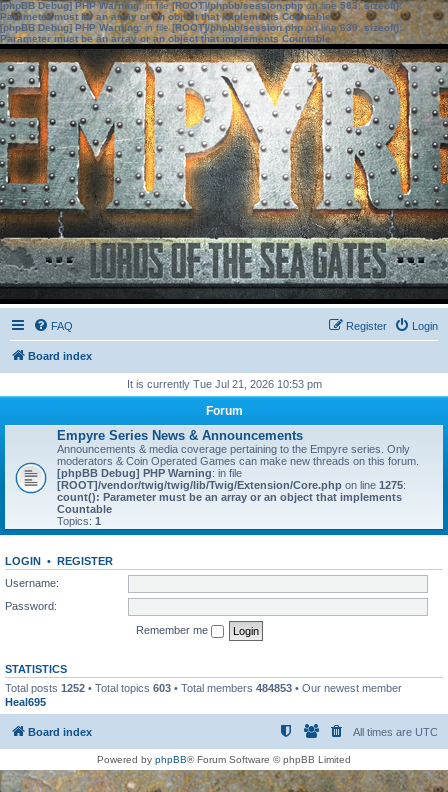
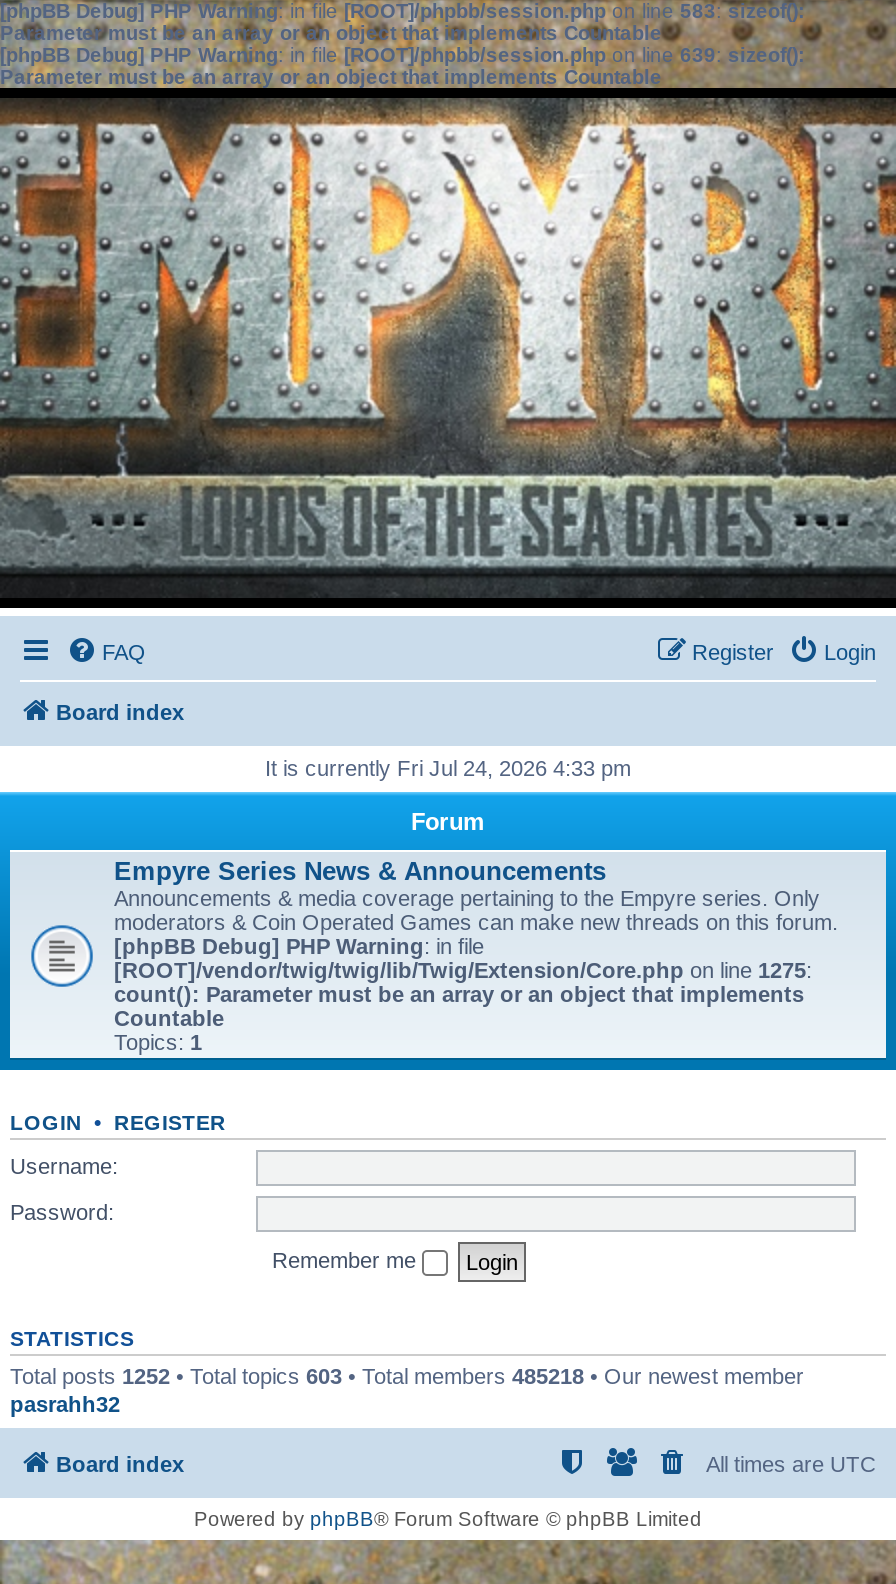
[126,378,321,390] It is currently Tue Jul 21, 2026 10:53 pm -> [265,756,631,780] It is currently Fri Jul 24, 2026 4:33 pm
[5,681,402,707] Total posts 1252 • Total topics 603 • Total members 484853 • Our newest member | Heal695 -> [10,1363,804,1415] Total posts 1252 • Total topics 603 • Total members 485218 • Our newest member | pasrahh32

